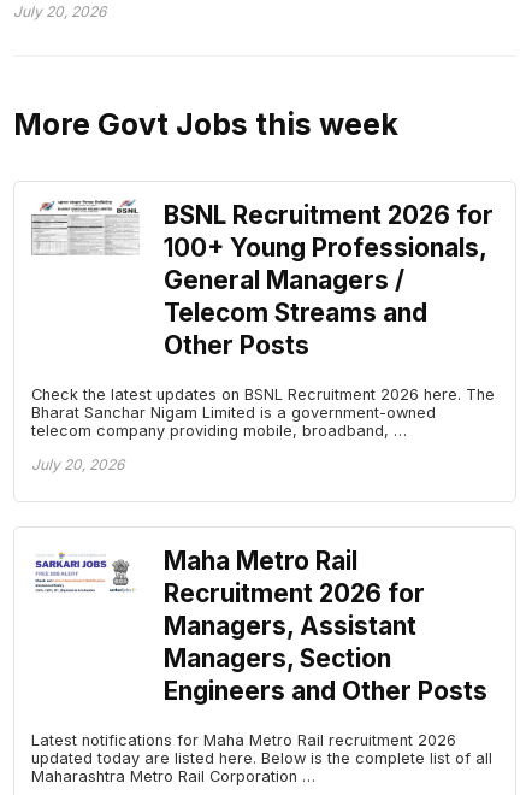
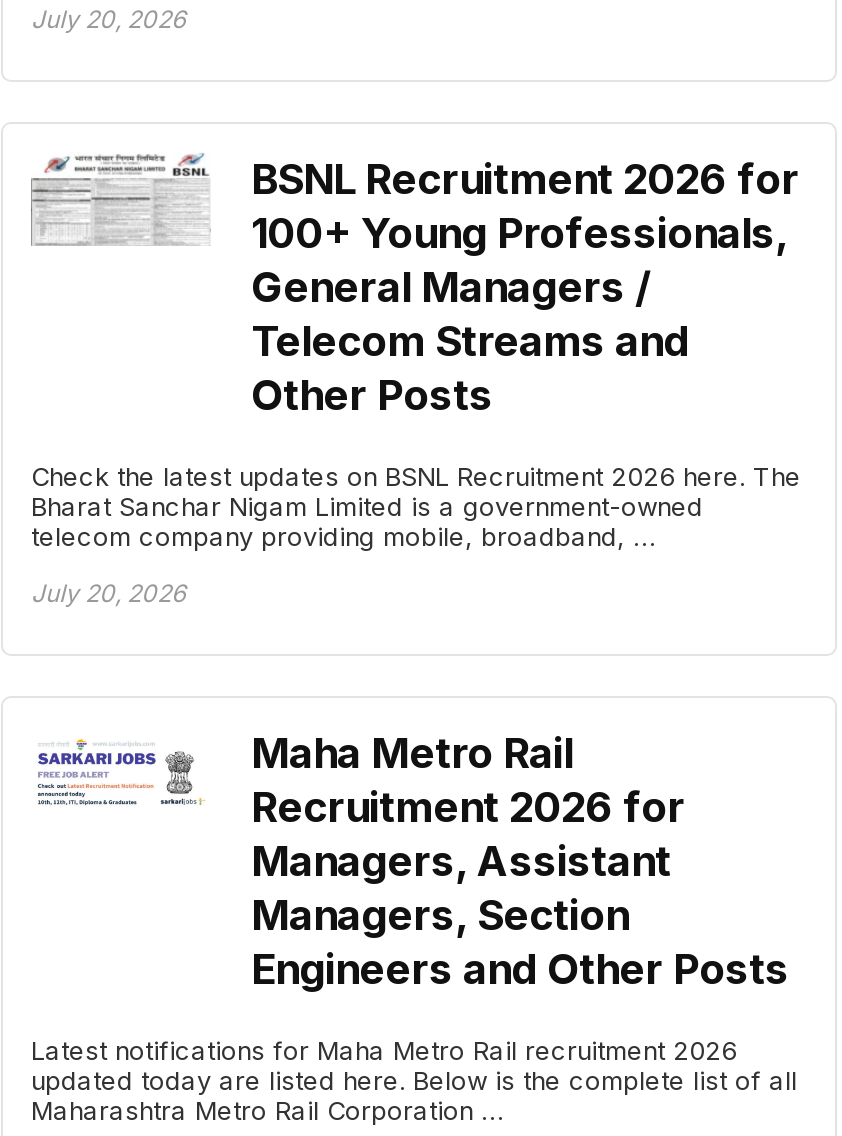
[13,106,398,142] More Govt Jobs this week -> none

